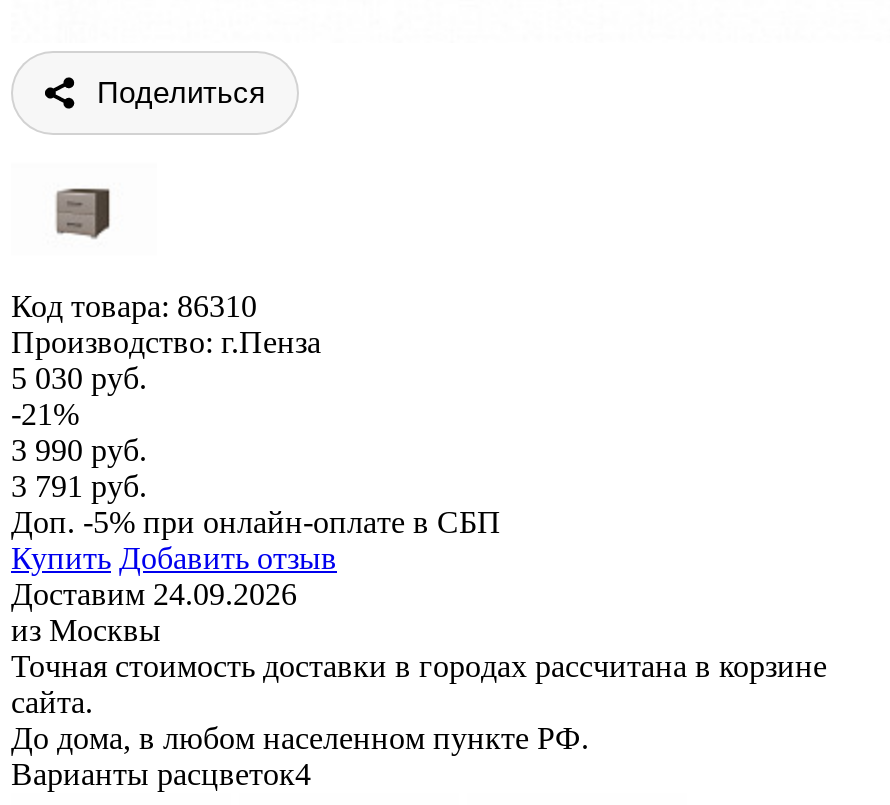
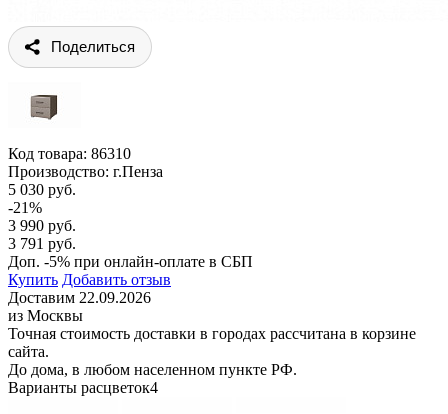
[11,577,297,611] Доставим 24.09.2026 -> [8,289,151,306] Доставим 22.09.2026

